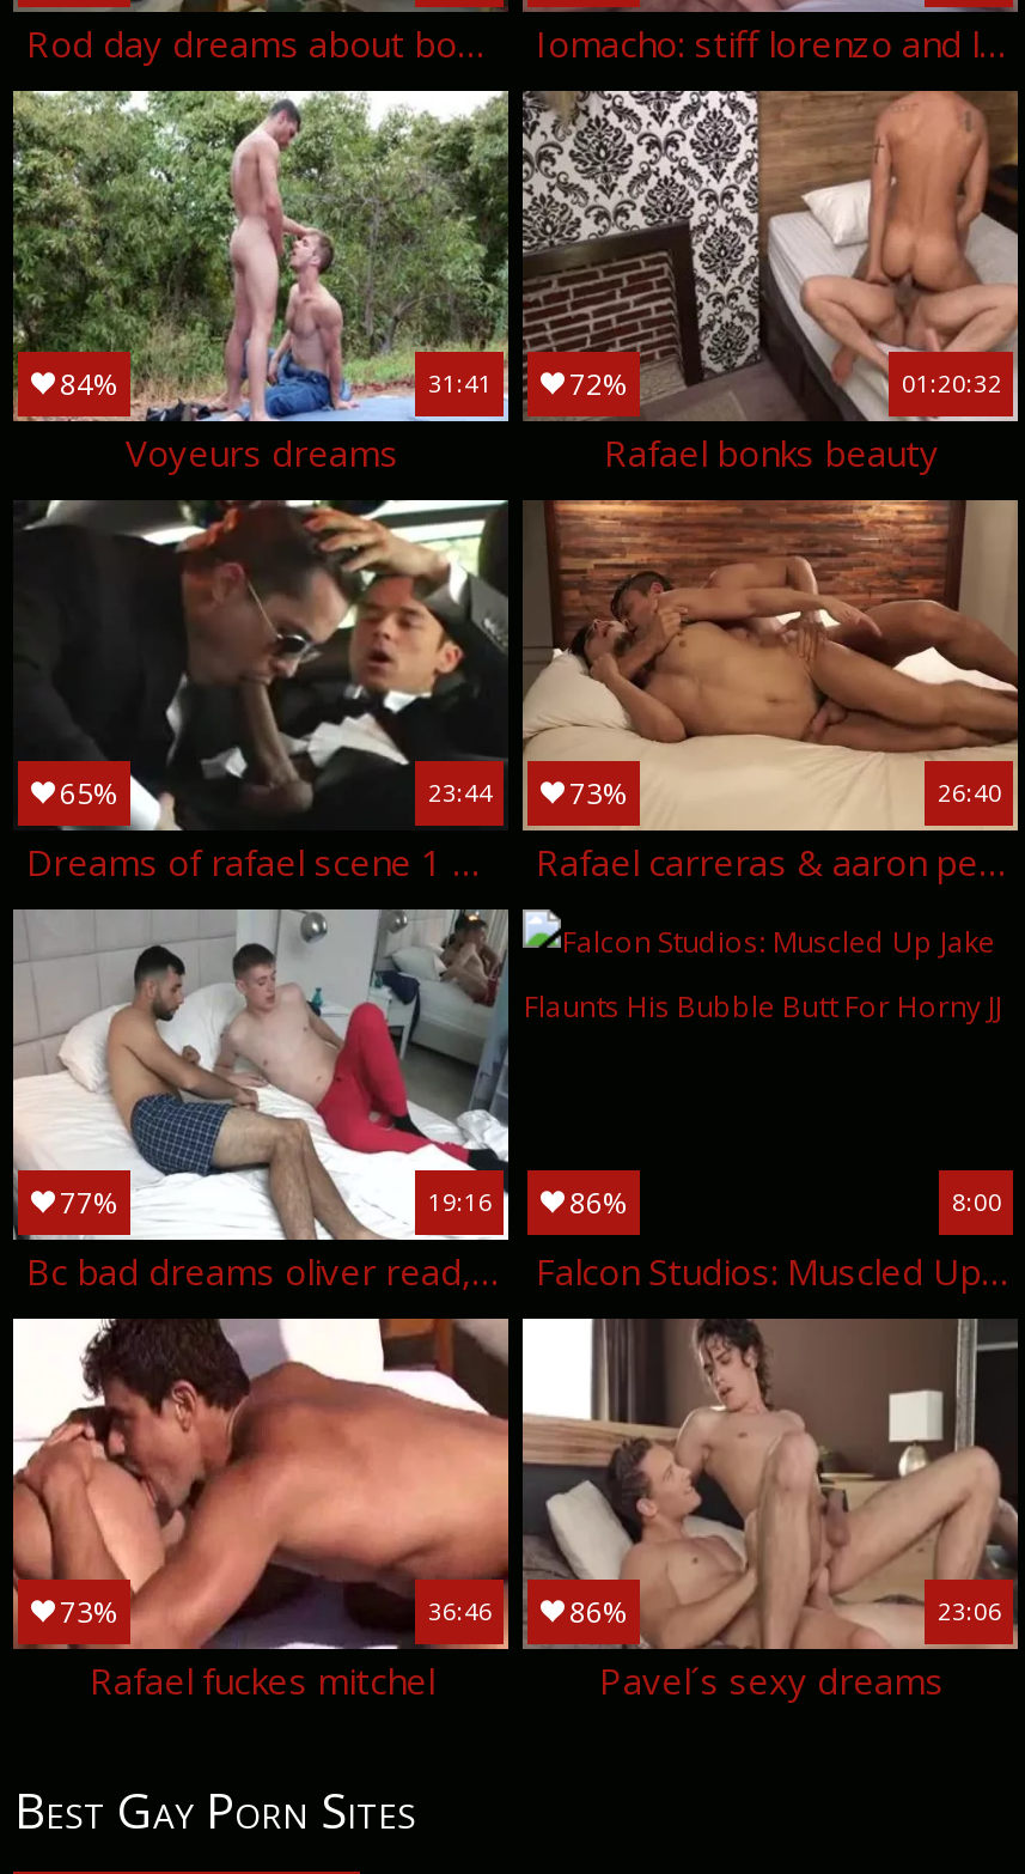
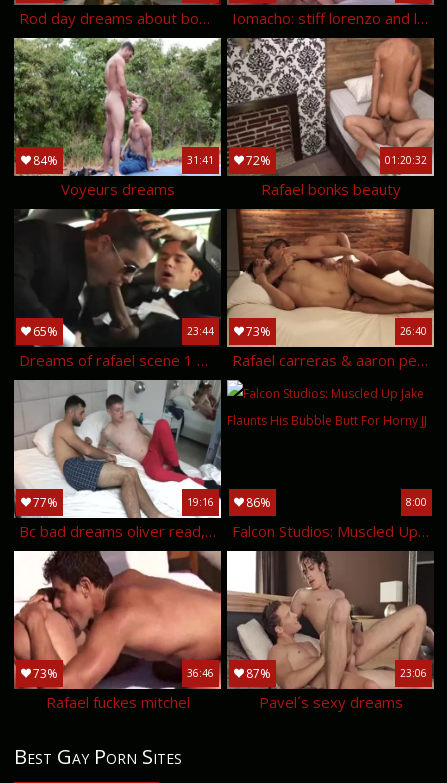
[569,1590,629,1631] 86% -> [246,664,271,681] 87%

